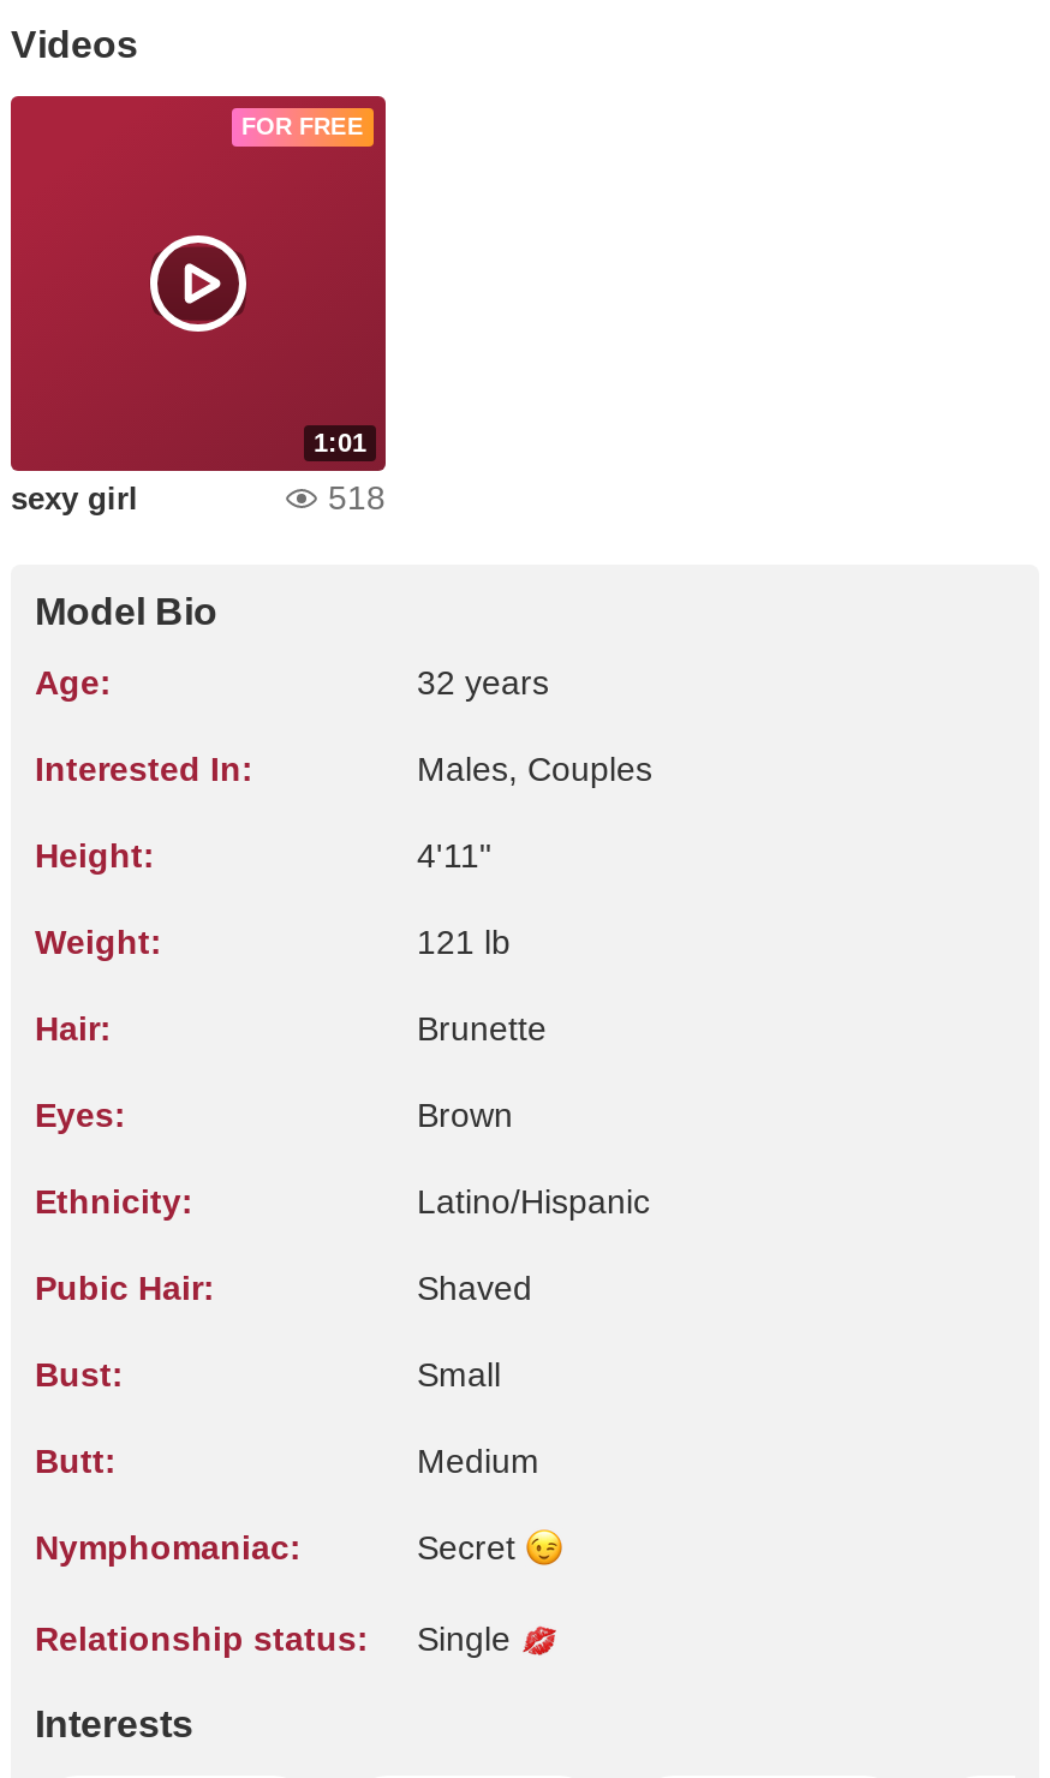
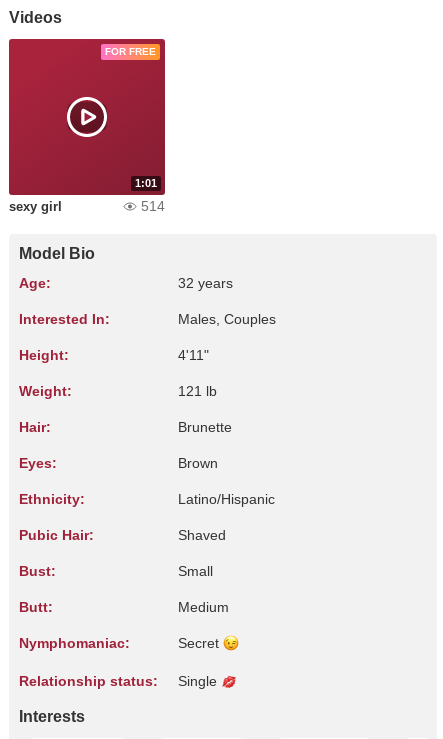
[328,478,386,517] 518 -> [141,198,165,214] 514

